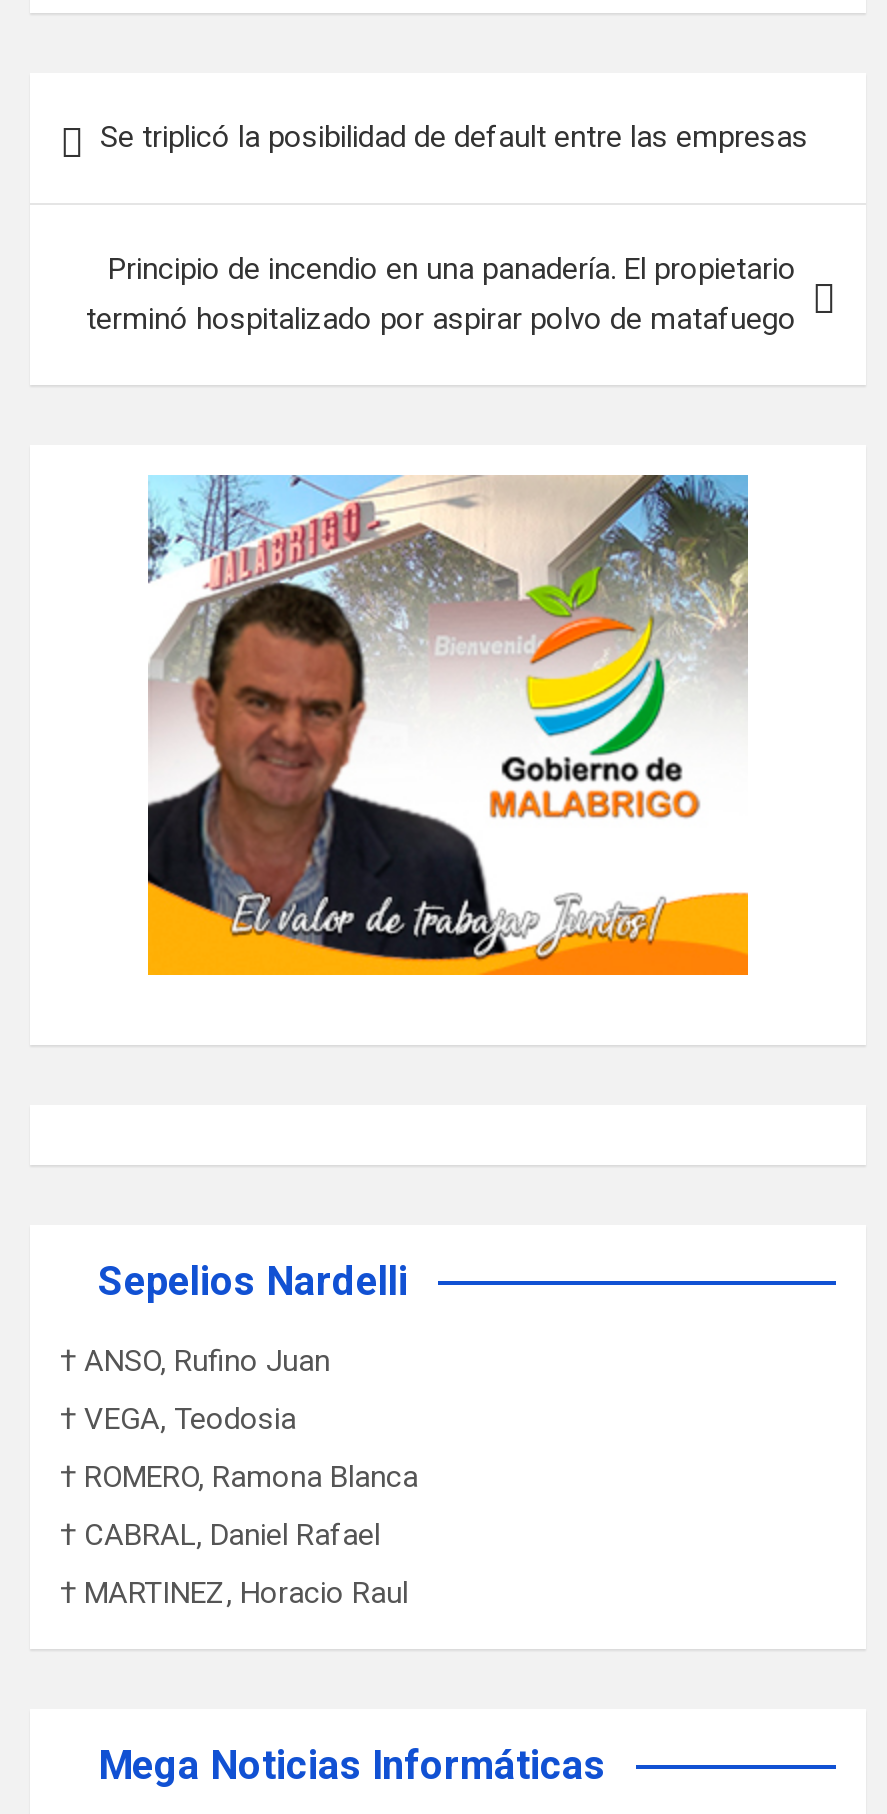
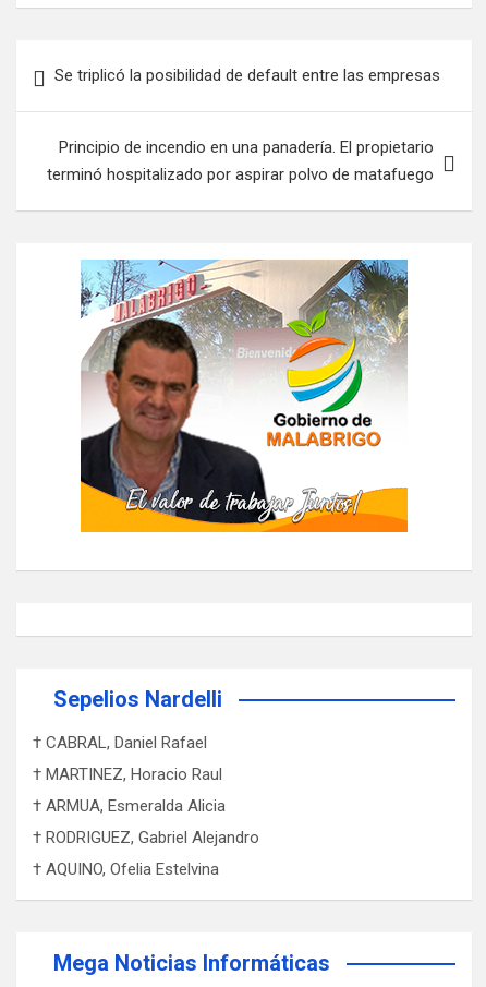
[60,1344,418,1496] † ANSO, Rufino Juan | † VEGA, Teodosia | † ROMERO, Ramona Blanca -> none
moved [60,1518,408,1612] -> [33,733,222,785]: † CABRAL, Daniel Rafael | † MARTINEZ, Horacio Raul
none -> [33,797,259,879] † ARMUA, Esmeralda Alicia | † RODRIGUEZ, Gabriel Alejandro | † AQUINO, Ofelia Estelvina

